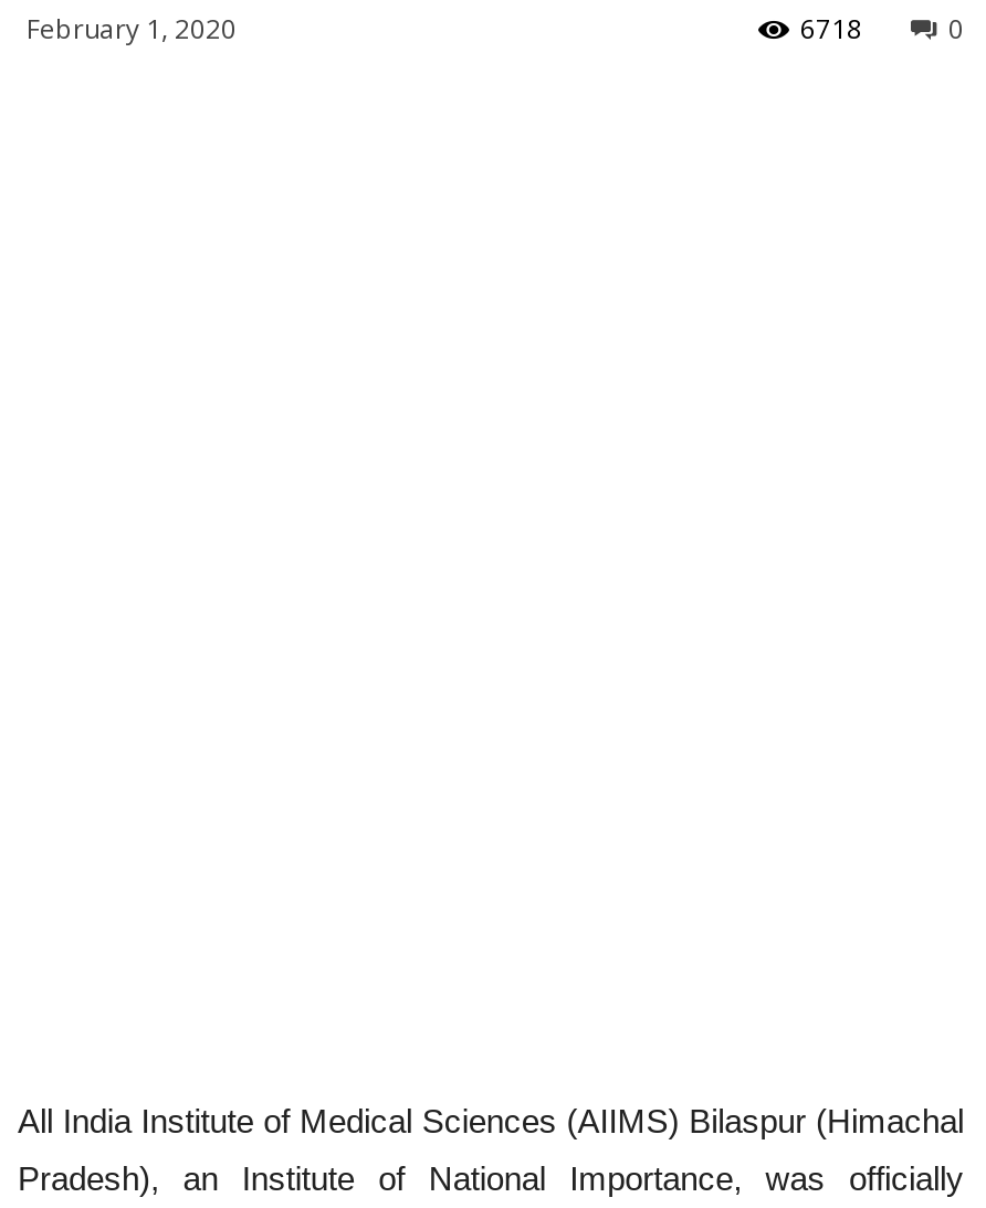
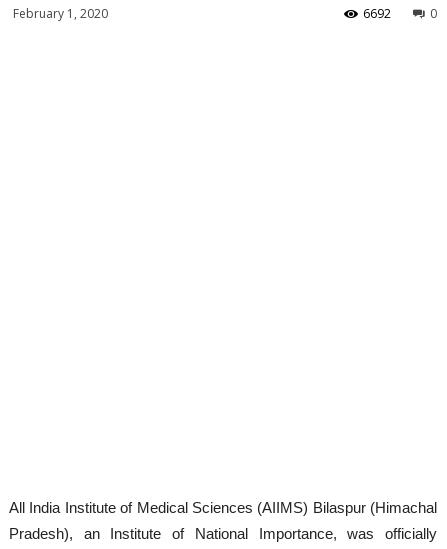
[800,10,862,48] 6718 -> [363,5,391,22] 6692

